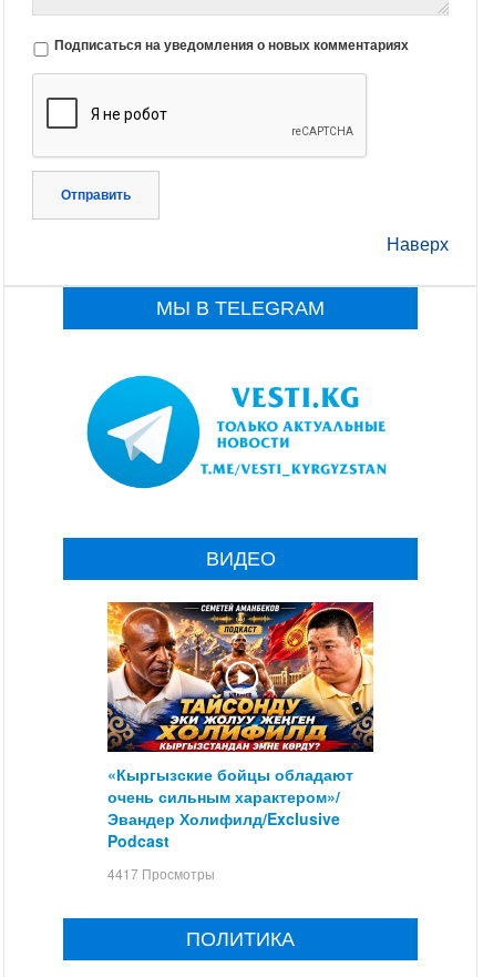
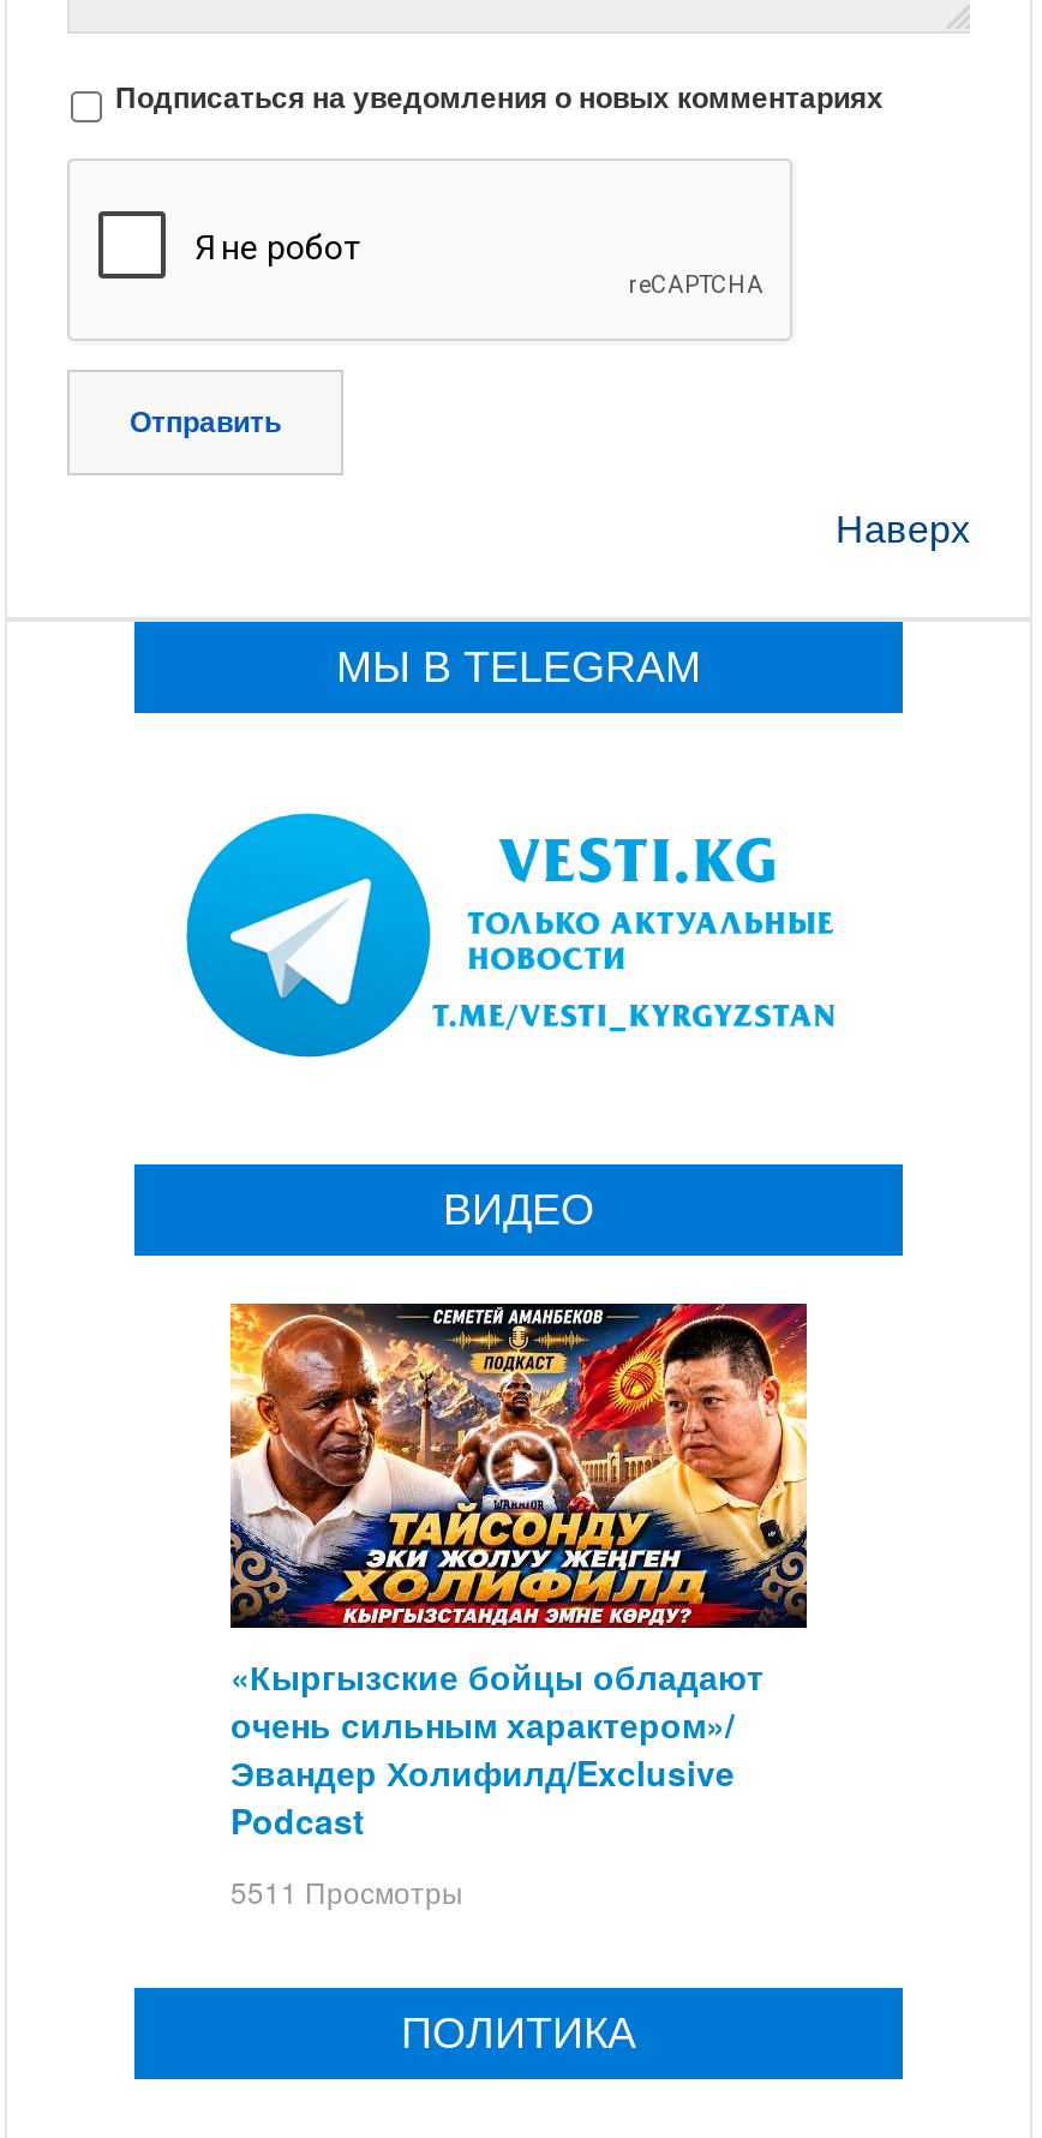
[107,864,215,883] 4417 Просмотры -> [230,1870,463,1911] 5511 Просмотры

